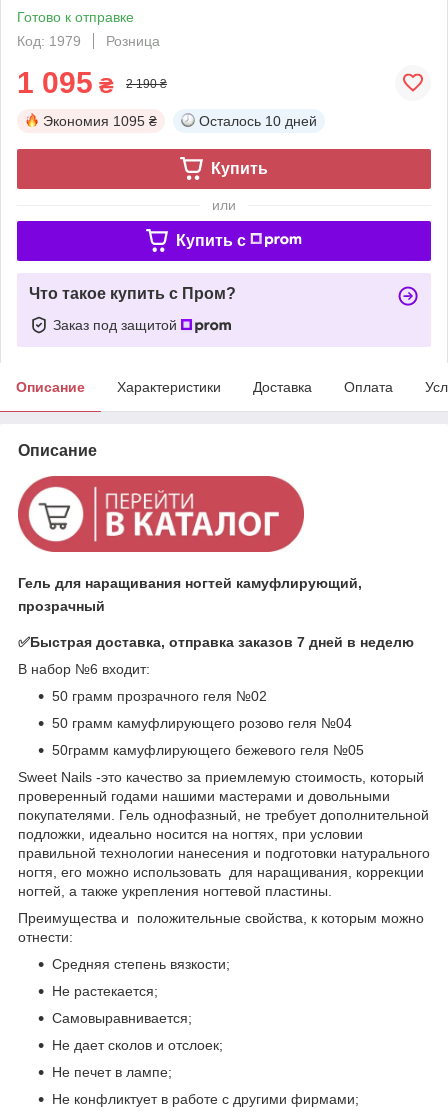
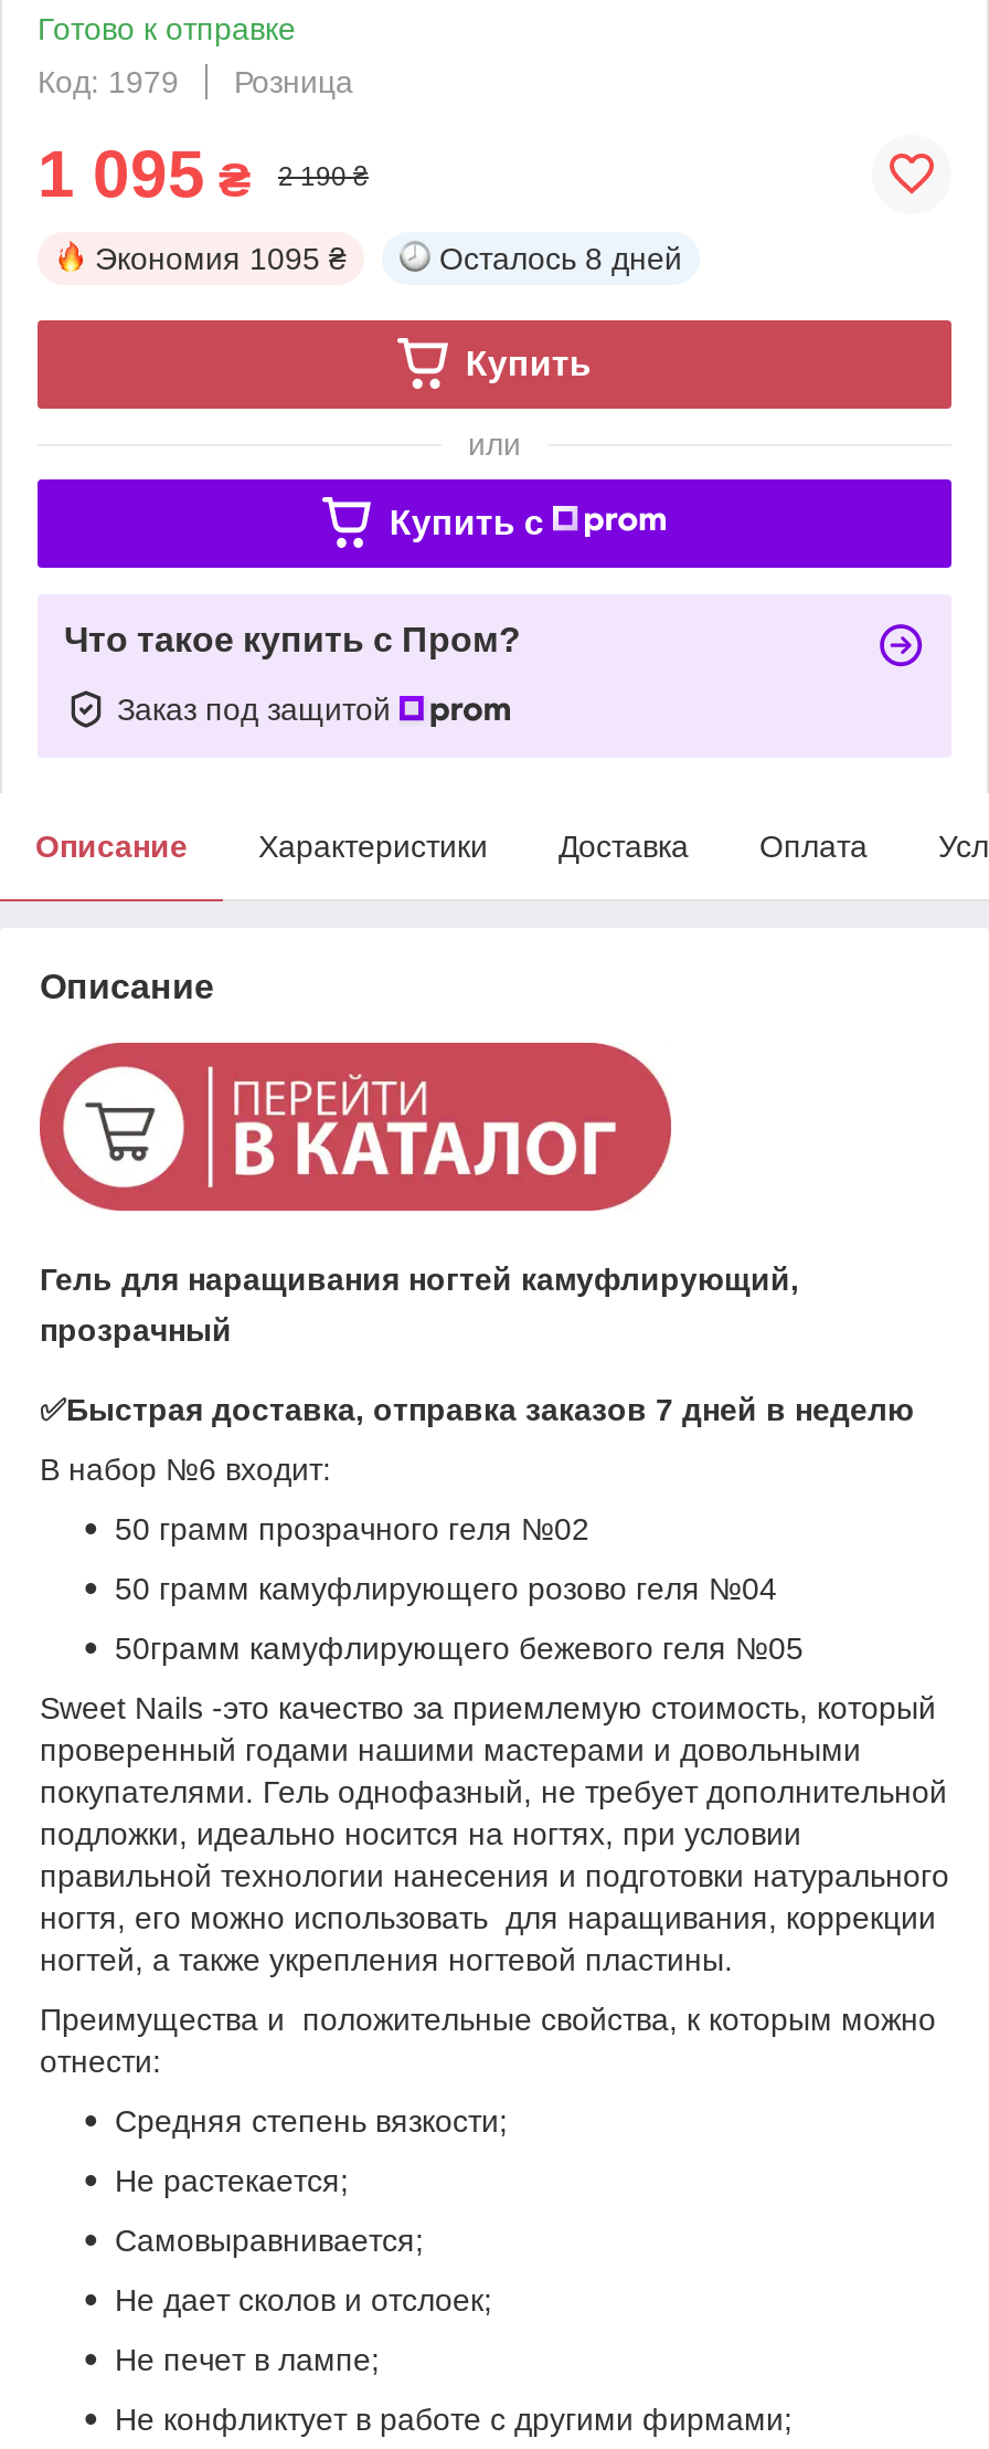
[199,113,317,129] Осталось 10 дней -> [439,240,682,276] Осталось 8 дней

